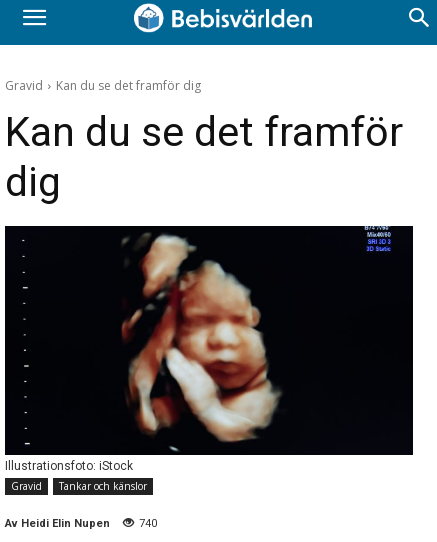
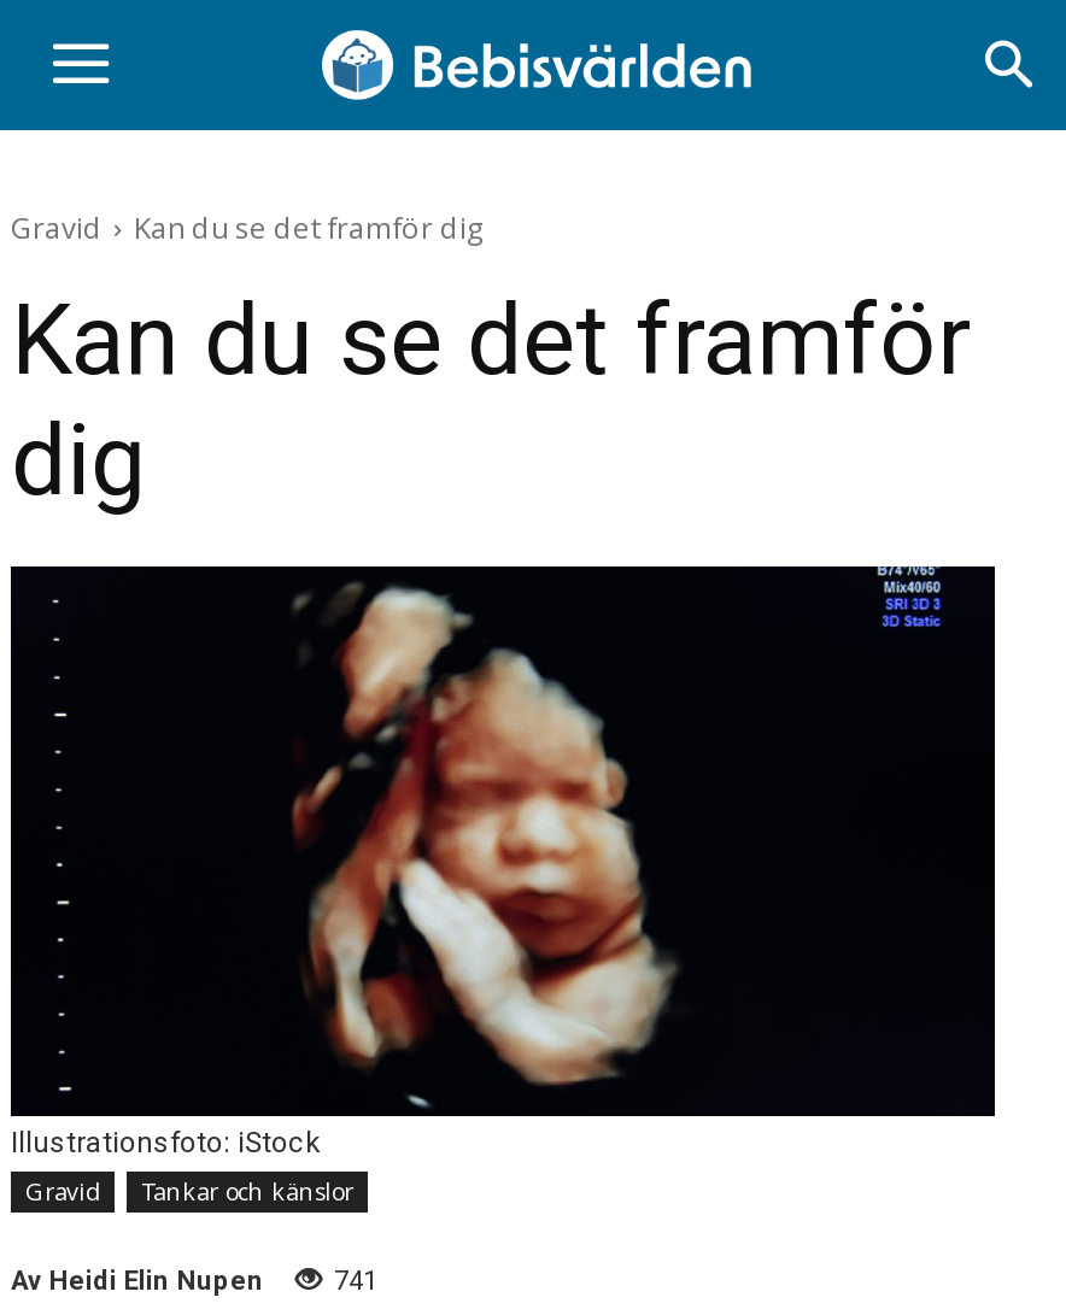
[139,517,157,530] 740 -> [334,1266,377,1298] 741

